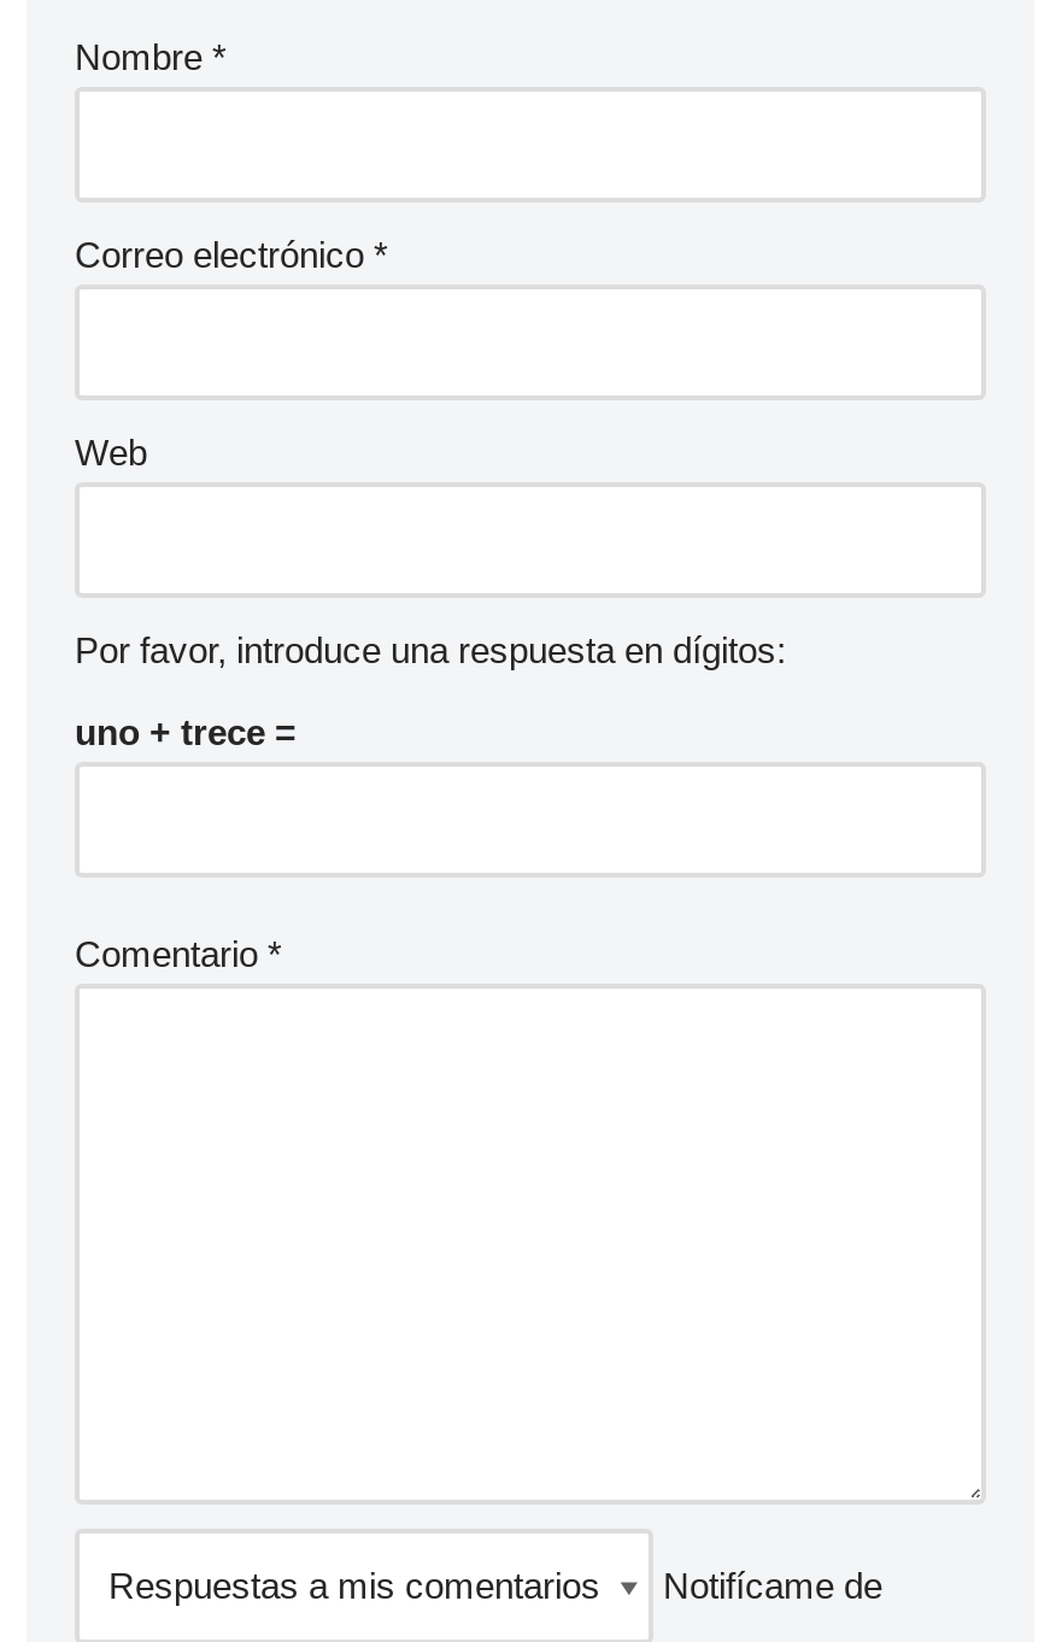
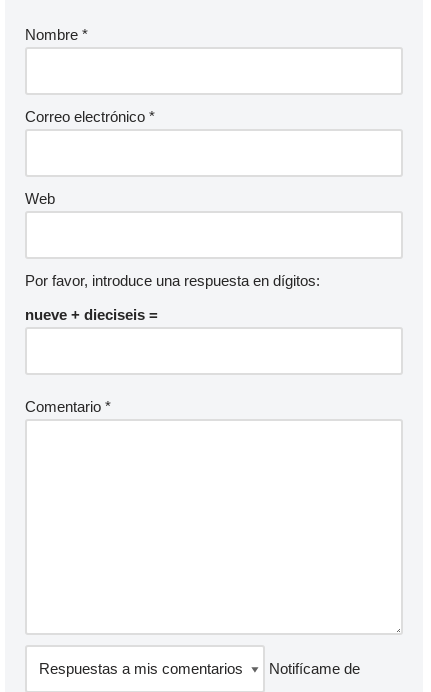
[75,711,297,752] uno + trece = -> [25,306,158,323] nueve + dieciseis =

